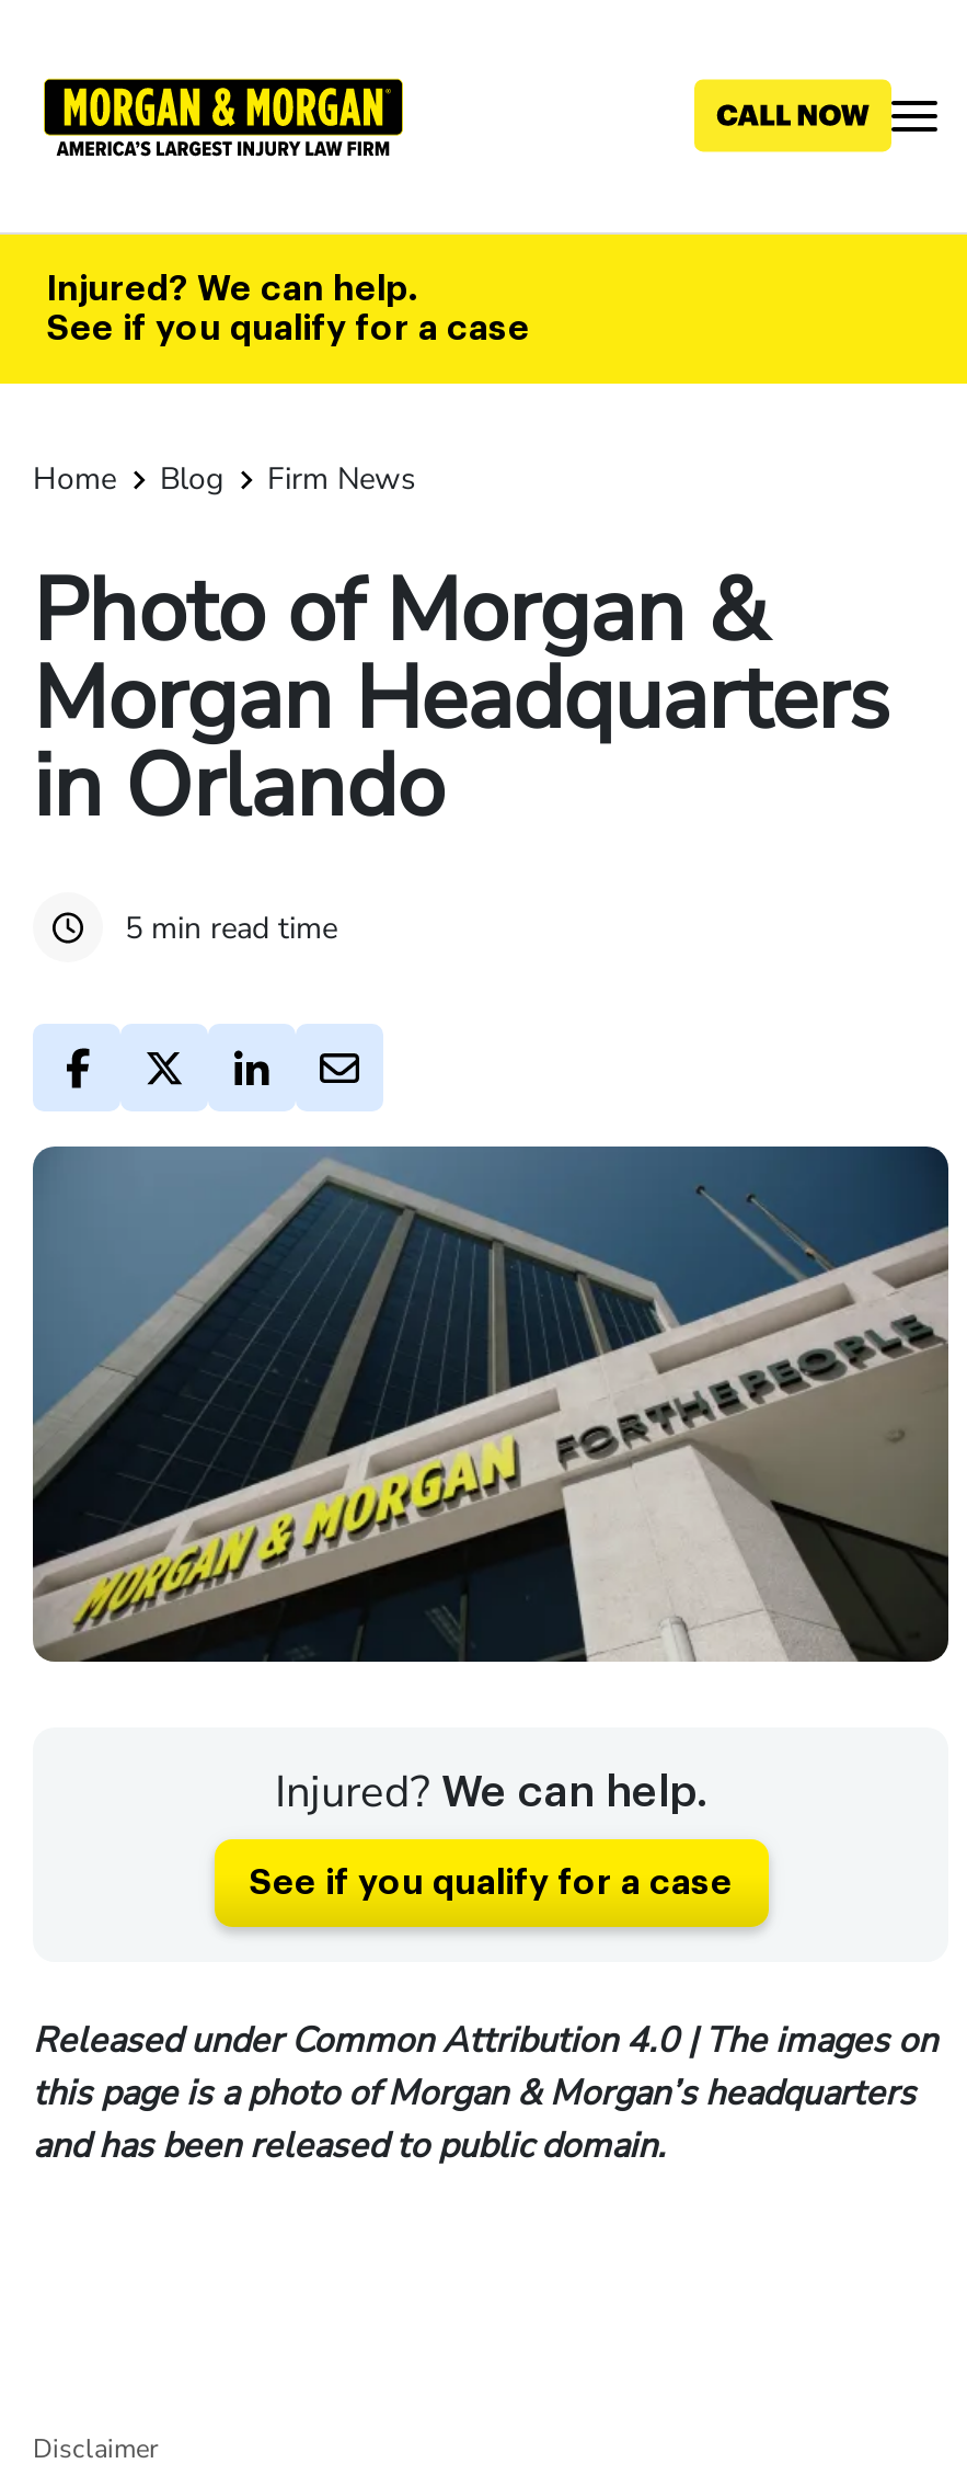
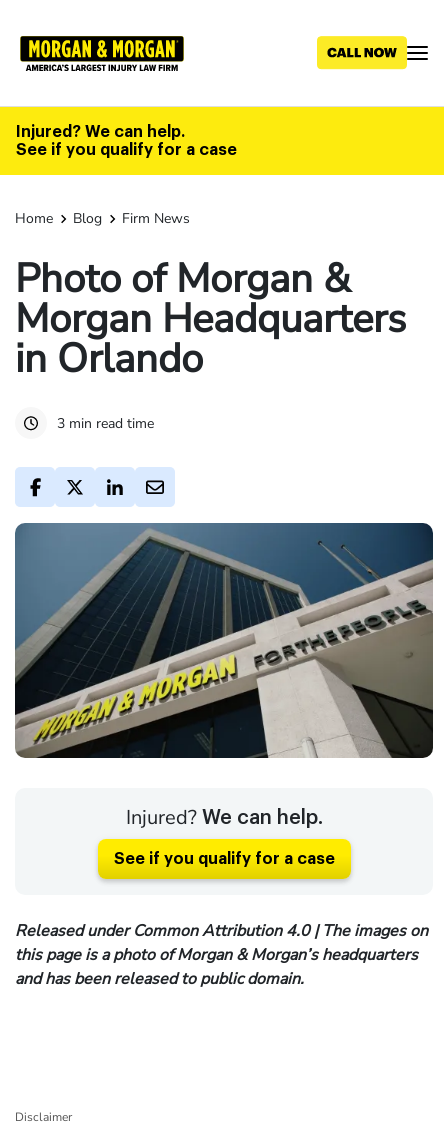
[125,906,337,948] 5 min read time -> [57,413,154,432] 3 min read time

